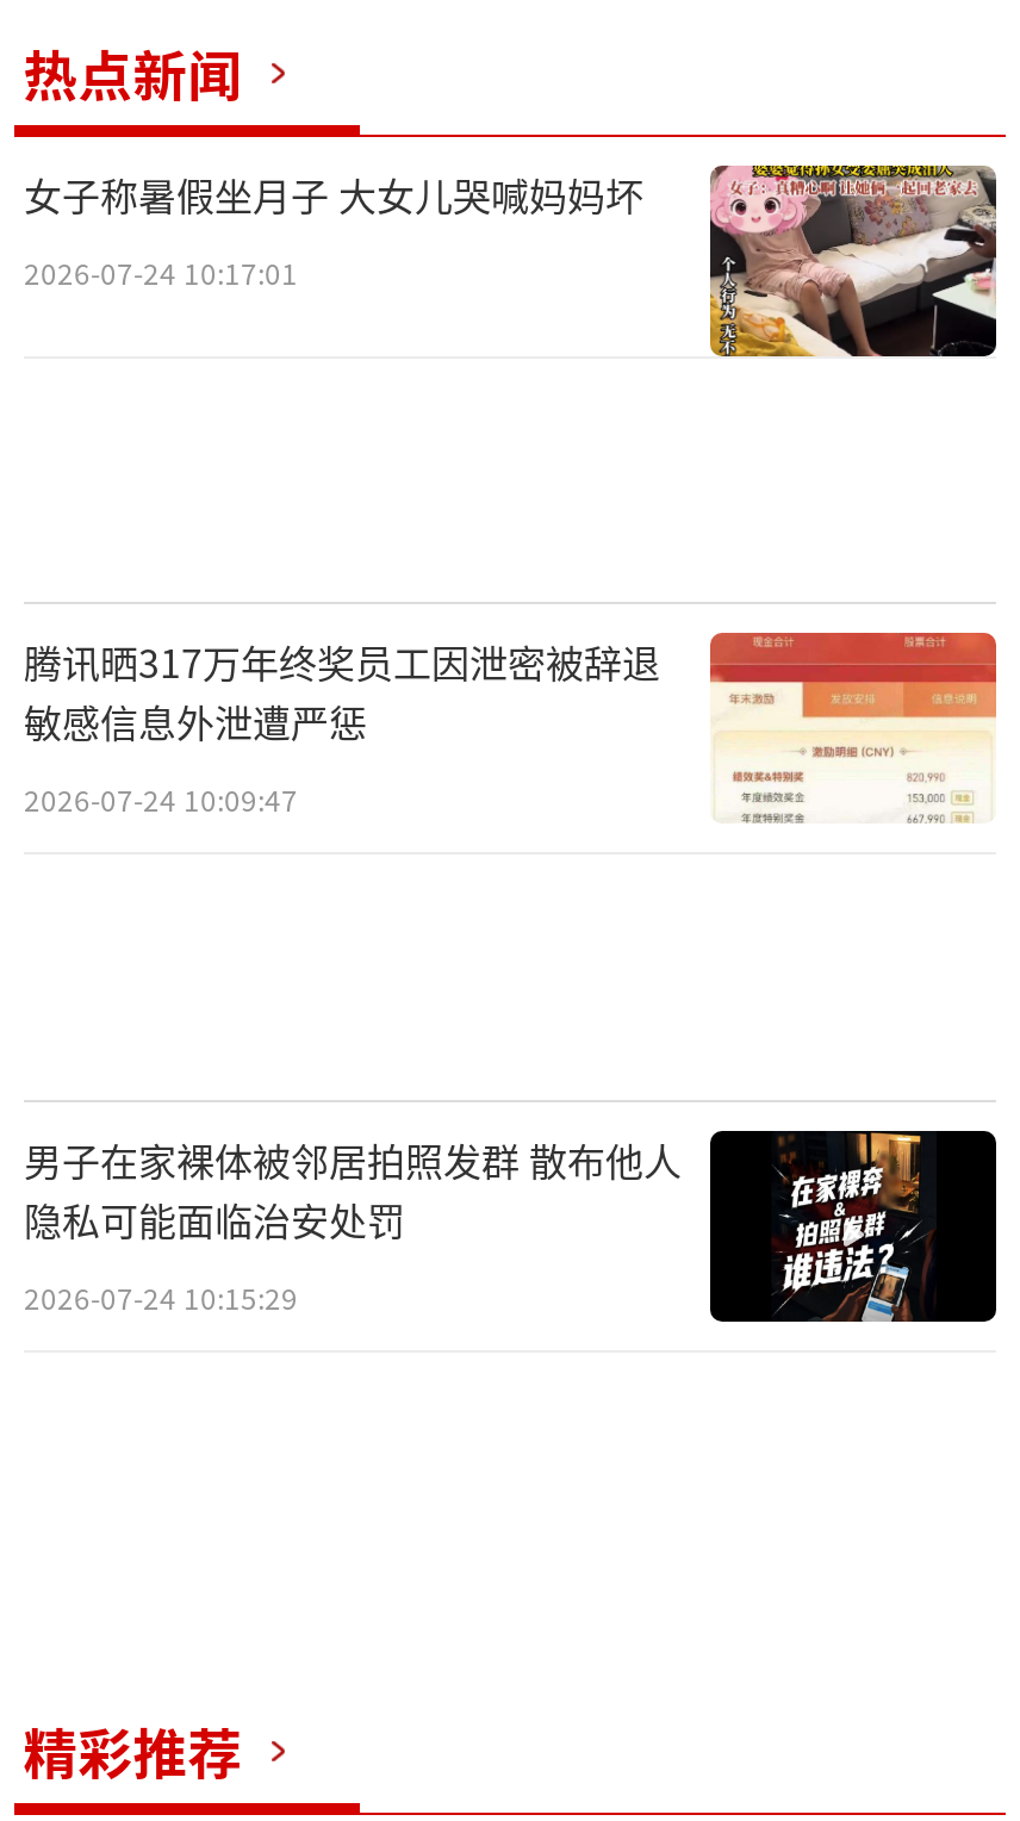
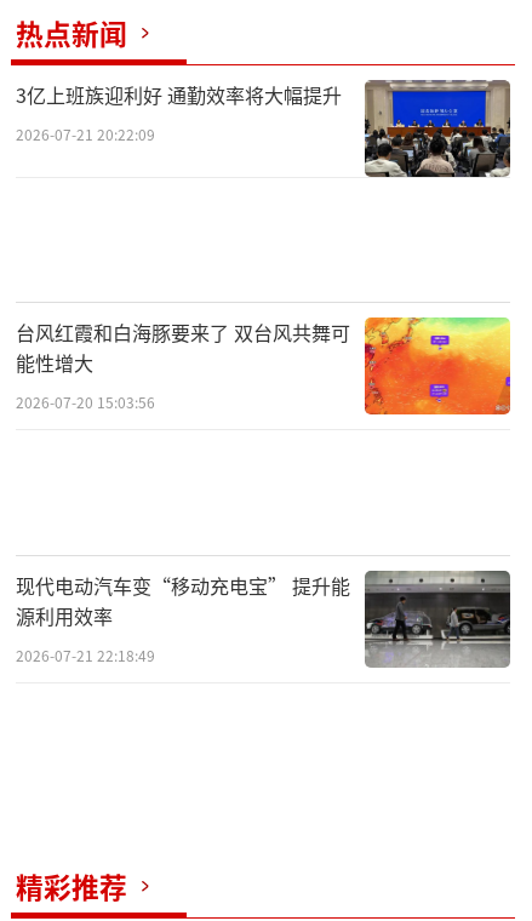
[24,163,996,359] [image] | 女子称暑假坐月子 大女儿哭喊妈妈坏 -> [16,79,511,178] [image] | 3亿上班族迎利好 通勤效率将大幅提升
[24,251,298,291] 2026-07-24 10:17:01 -> [16,123,155,144] 2026-07-21 20:22:09
[24,630,999,824] [image] | 腾讯晒317万年终奖员工因泄密被辞退 | 敏感信息外泄遭严惩 -> [16,316,511,416] [image] | 台风红霞和白海豚要来了 双台风共舞可 | 能性增大
[24,779,298,820] 2026-07-24 10:09:47 -> [16,392,155,413] 2026-07-20 15:03:56
[24,1129,996,1322] [image] | 男子在家裸体被邻居拍照发群 散布他人 | 隐私可能面临治安处罚 -> [16,570,511,667] [image] | 现代电动汽车变“移动充电宝” 提升能 | 源利用效率
[24,1277,298,1317] 2026-07-24 10:15:29 -> [16,645,155,666] 2026-07-21 22:18:49

